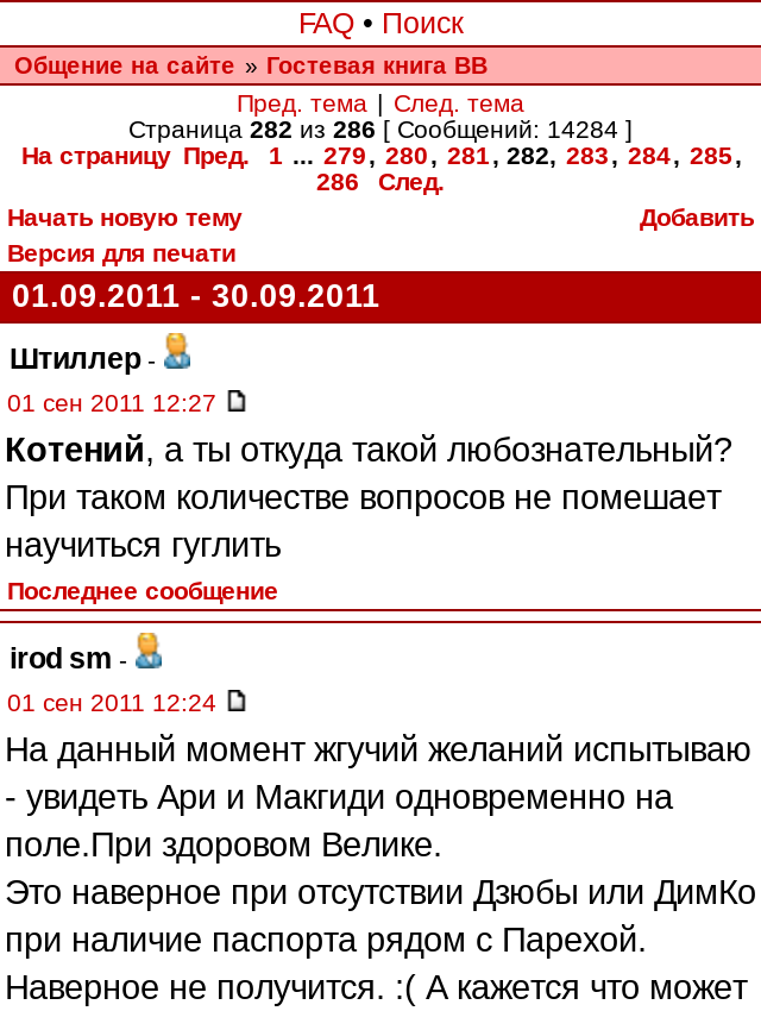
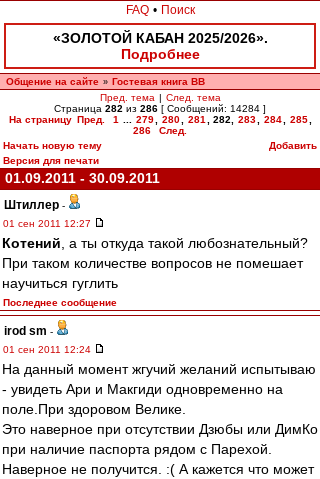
none -> [52,30,267,62] «ЗОЛОТОЙ КАБАН 2025/2026». | Подробнее

